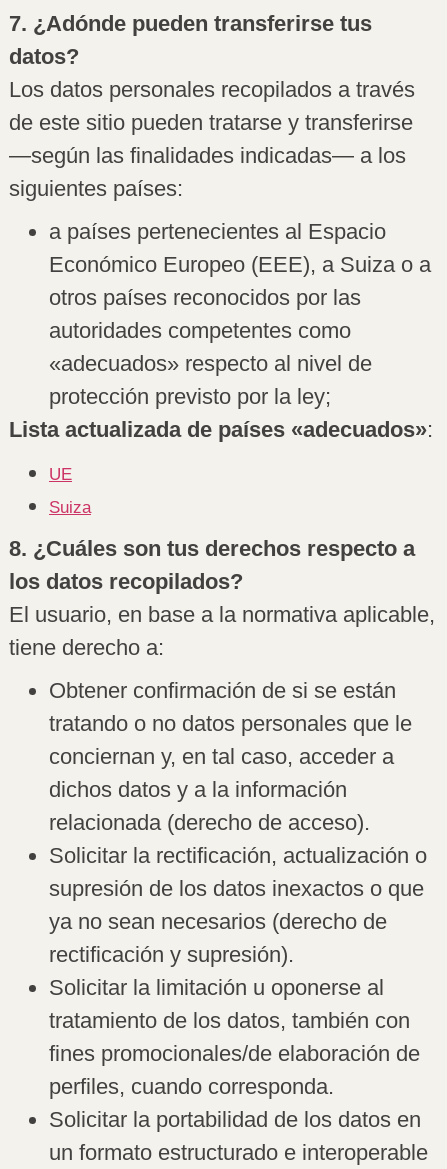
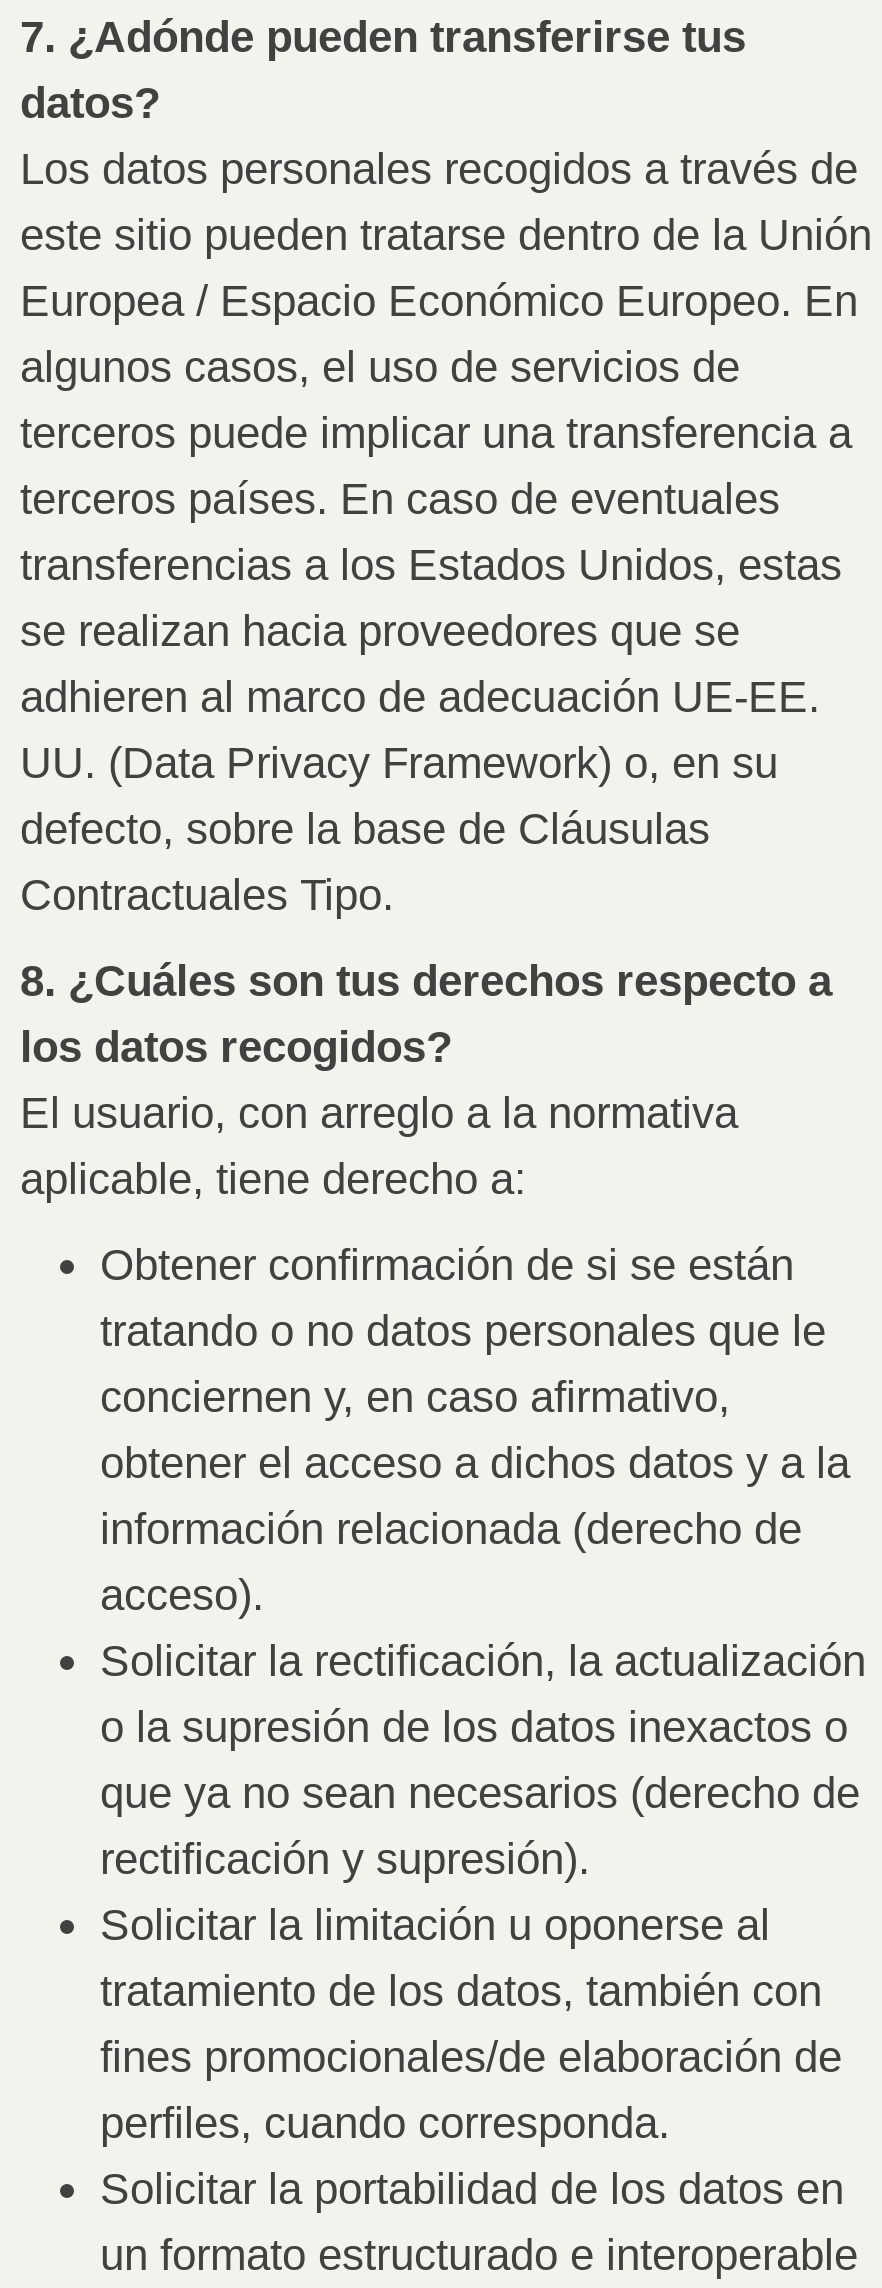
[9,76,433,516] Los datos personales recopilados a través | de este sitio pueden tratarse y transferirse | —según las finalidades indicadas— a los | siguientes países: | a países pertenecientes al Espacio | Económico Europeo (EEE), a Suiza o a | otros países reconocidos por las | autoridades competentes como | «adecuados» respecto al nivel de | protección previsto por la ley; | Lista actualizada de países «adecuados»: | UE | Suiza -> [20,143,872,919] Los datos personales recogidos a través de | este sitio pueden tratarse dentro de la Unión | Europea / Espacio Económico Europeo. En | algunos casos, el uso de servicios de | terceros puede implicar una transferencia a | terceros países. En caso de eventuales | transferencias a los Estados Unidos, estas | se realizan hacia proveedores que se | adhieren al marco de adecuación UE-EE. | UU. (Data Privacy Framework) o, en su | defecto, sobre la base de Cláusulas | Contractuales Tipo.
moved [9,535,415,560] -> [20,955,832,1005]: 8. ¿Cuáles son tus derechos respecto a
[9,568,435,659] los datos recopilados? | El usuario, en base a la normativa aplicable, | tiene derecho a: -> [20,1021,738,1203] los datos recogidos? | El usuario, con arreglo a la normativa | aplicable, tiene derecho a:
moved [49,677,412,735] -> [100,1239,826,1355]: Obtener confirmación de si se están | tratando o no datos personales que le
[49,743,427,933] conciernan y, en tal caso, acceder a | dichos datos y a la información | relacionada (derecho de acceso). | Solicitar la rectificación, actualización o | supresión de los datos inexactos o que | ya no sean necesarios (derecho de -> [100,1371,866,1817] conciernen y, en caso afirmativo, | obtener el acceso a dichos datos y a la | información relacionada (derecho de | acceso). | Solicitar la rectificación, la actualización | o la supresión de los datos inexactos o | que ya no sean necesarios (derecho de

